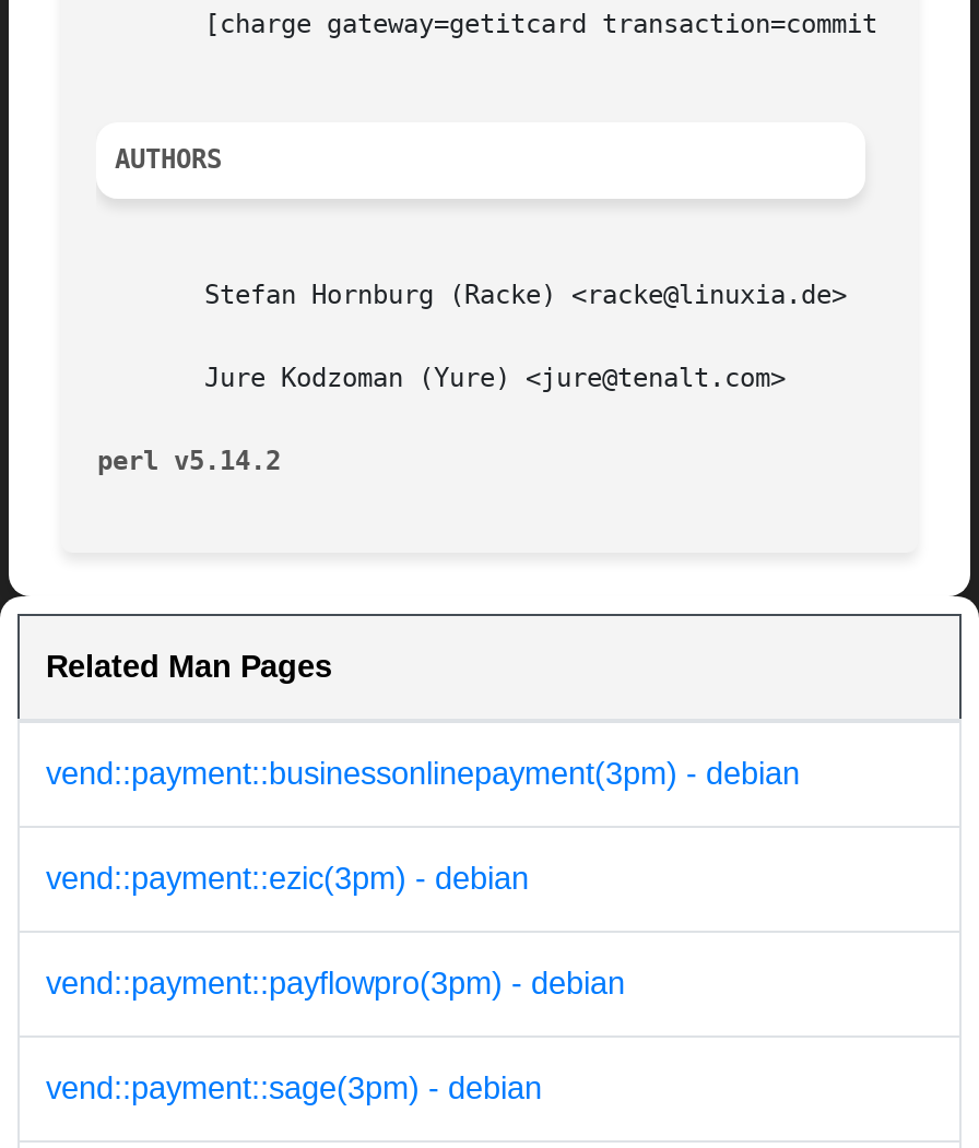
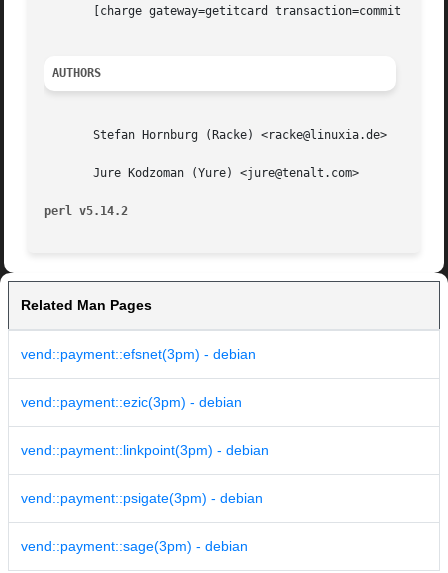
[46,757,800,791] vend::payment::businessonlinepayment(3pm) - debian -> [21,346,256,362] vend::payment::efsnet(3pm) - debian
[46,966,625,1001] vend::payment::payflowpro(3pm) - debian -> [21,442,269,506] vend::payment::linkpoint(3pm) - debian | vend::payment::psigate(3pm) - debian

